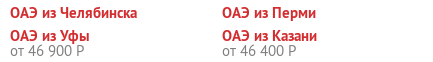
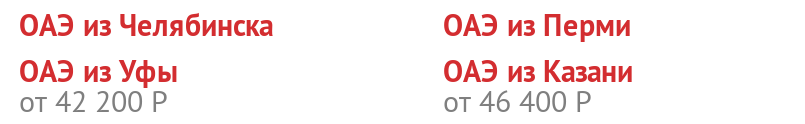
[10,41,84,60] от 46 900 Р -> [19,82,167,120] от 42 200 Р

